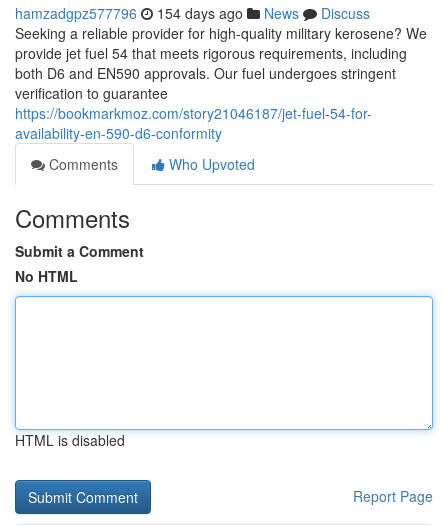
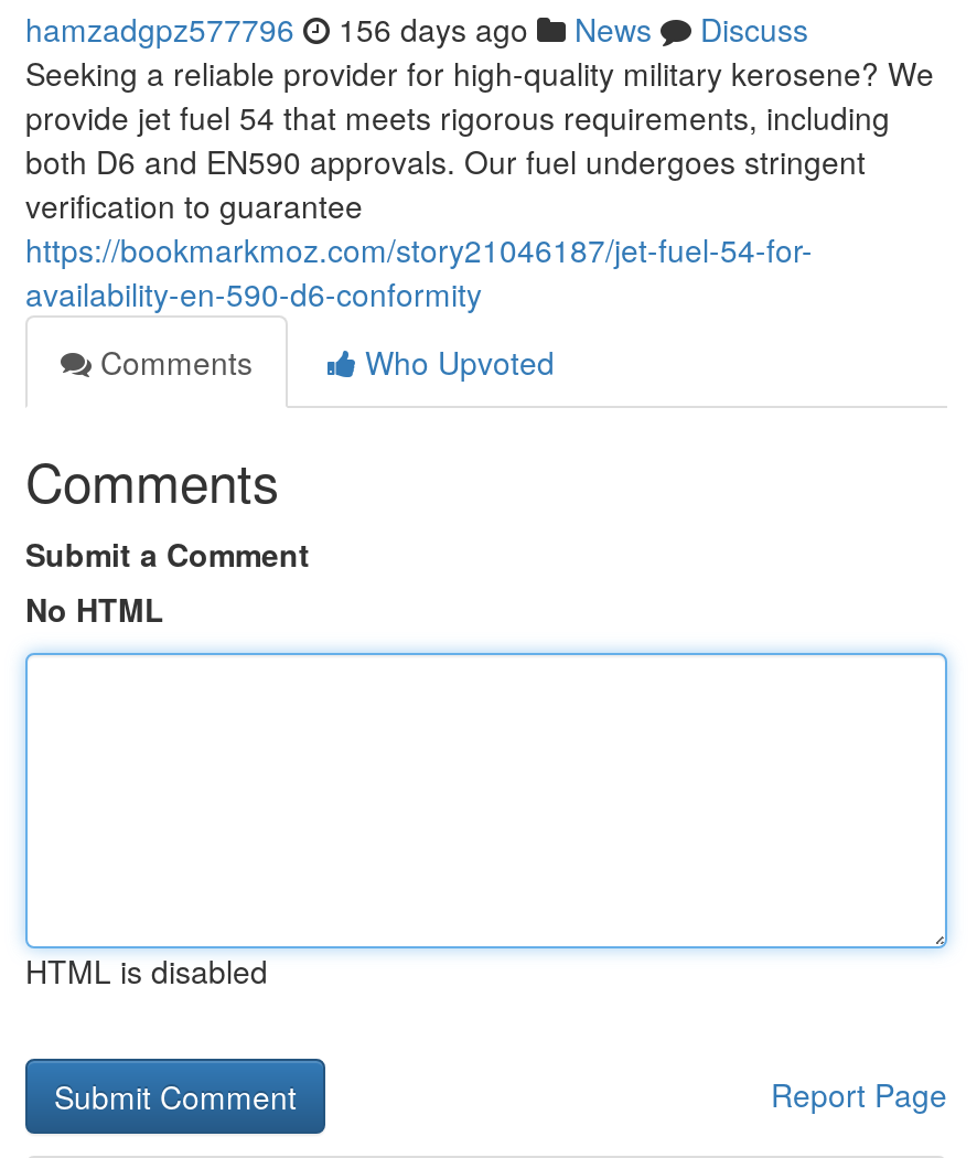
[15,3,370,23] hamzadgpz577796 154 days ago News Discuss -> [25,7,808,51] hamzadgpz577796 156 days ago News Discuss

